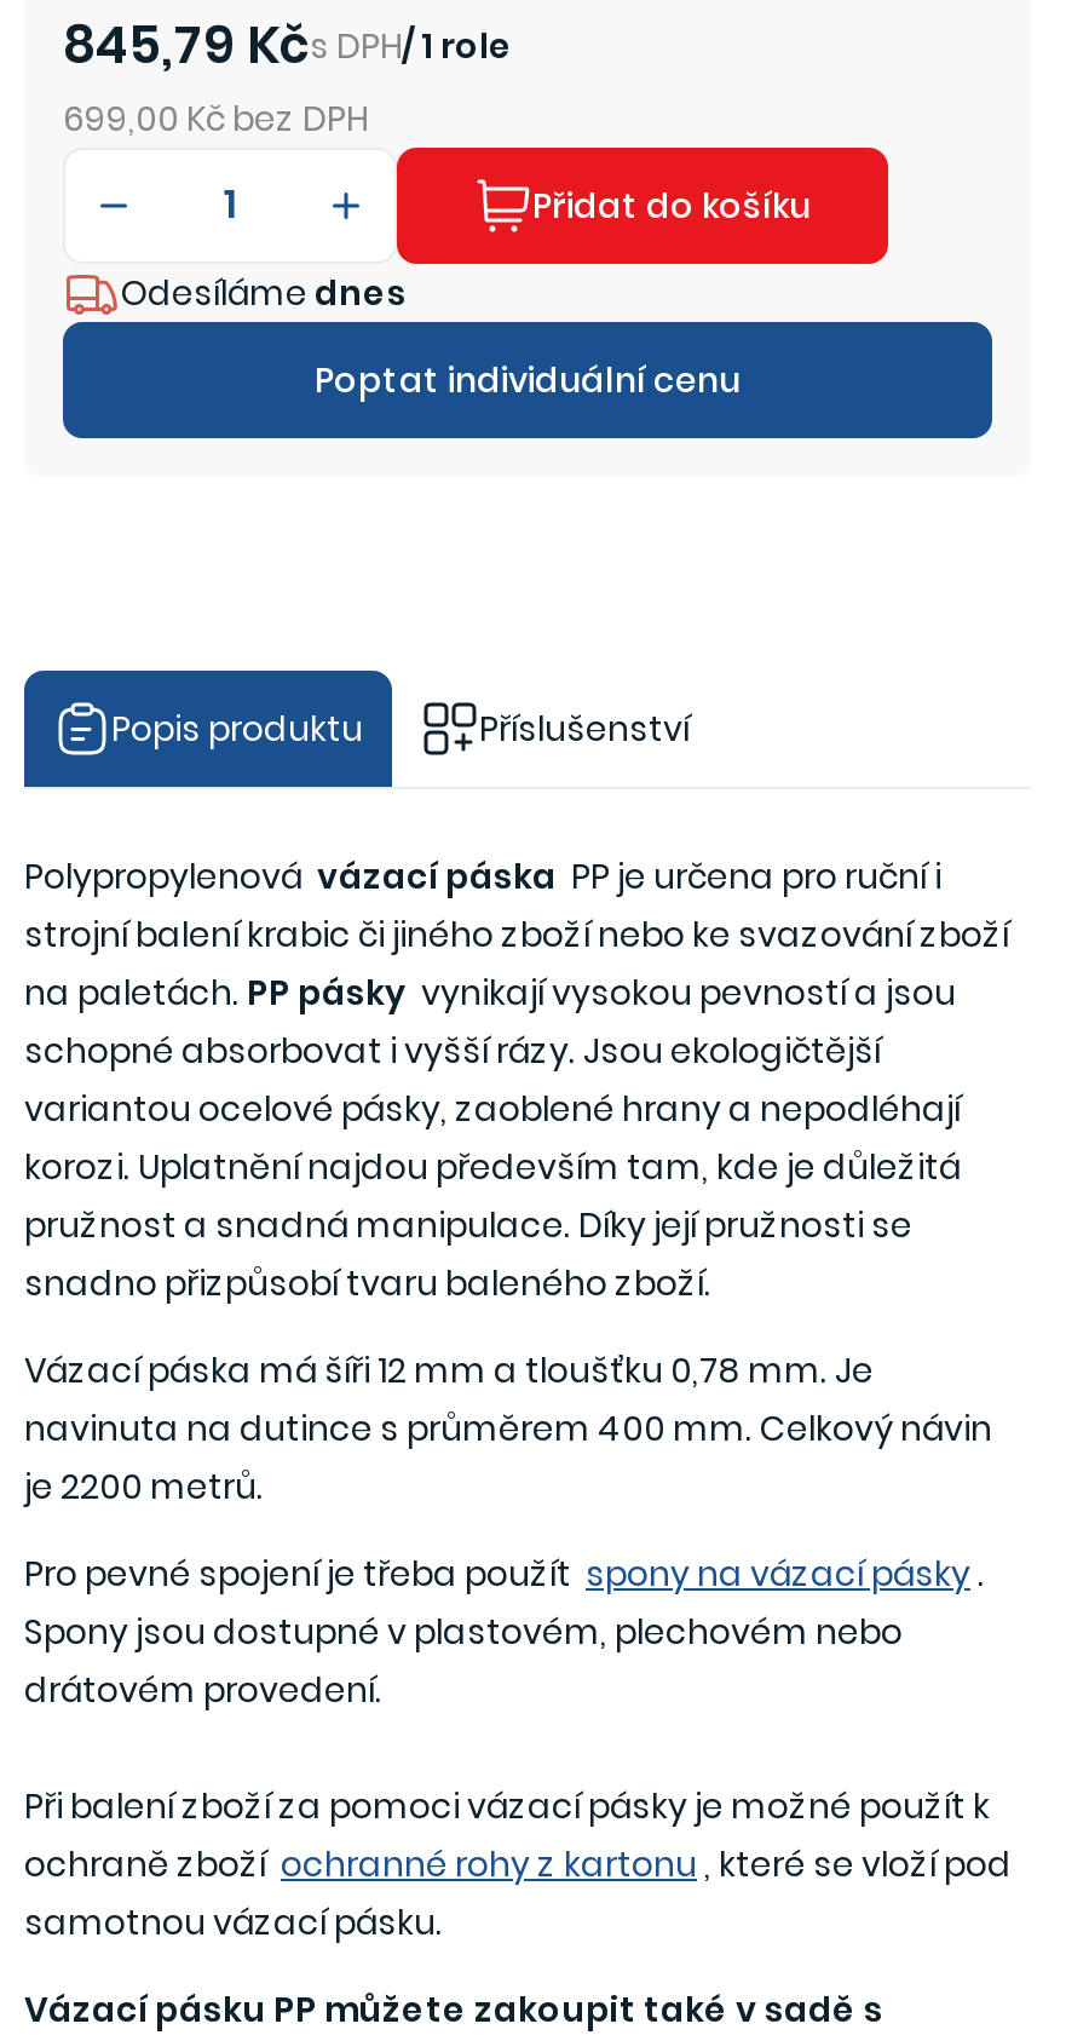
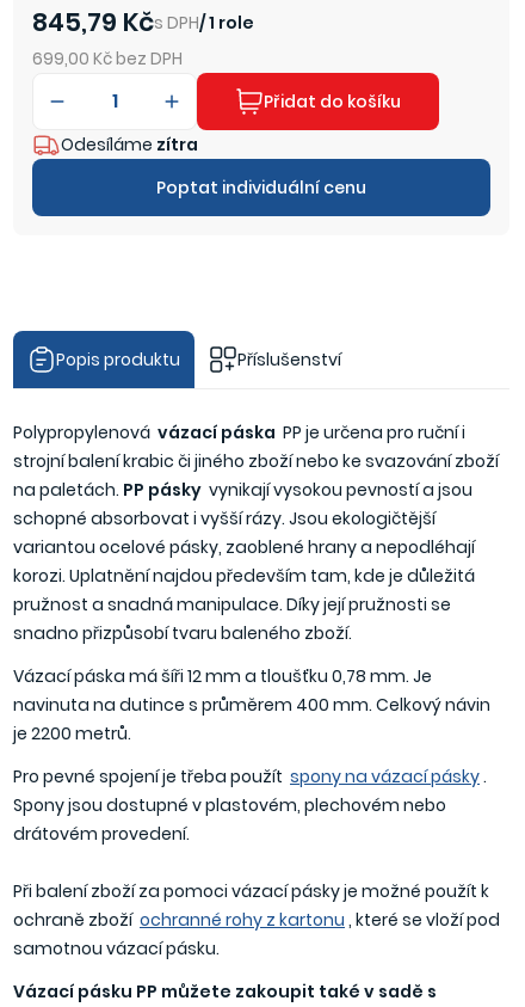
[121,269,407,318] Odesíláme dnes -> [61,133,198,157] Odesíláme zítra

